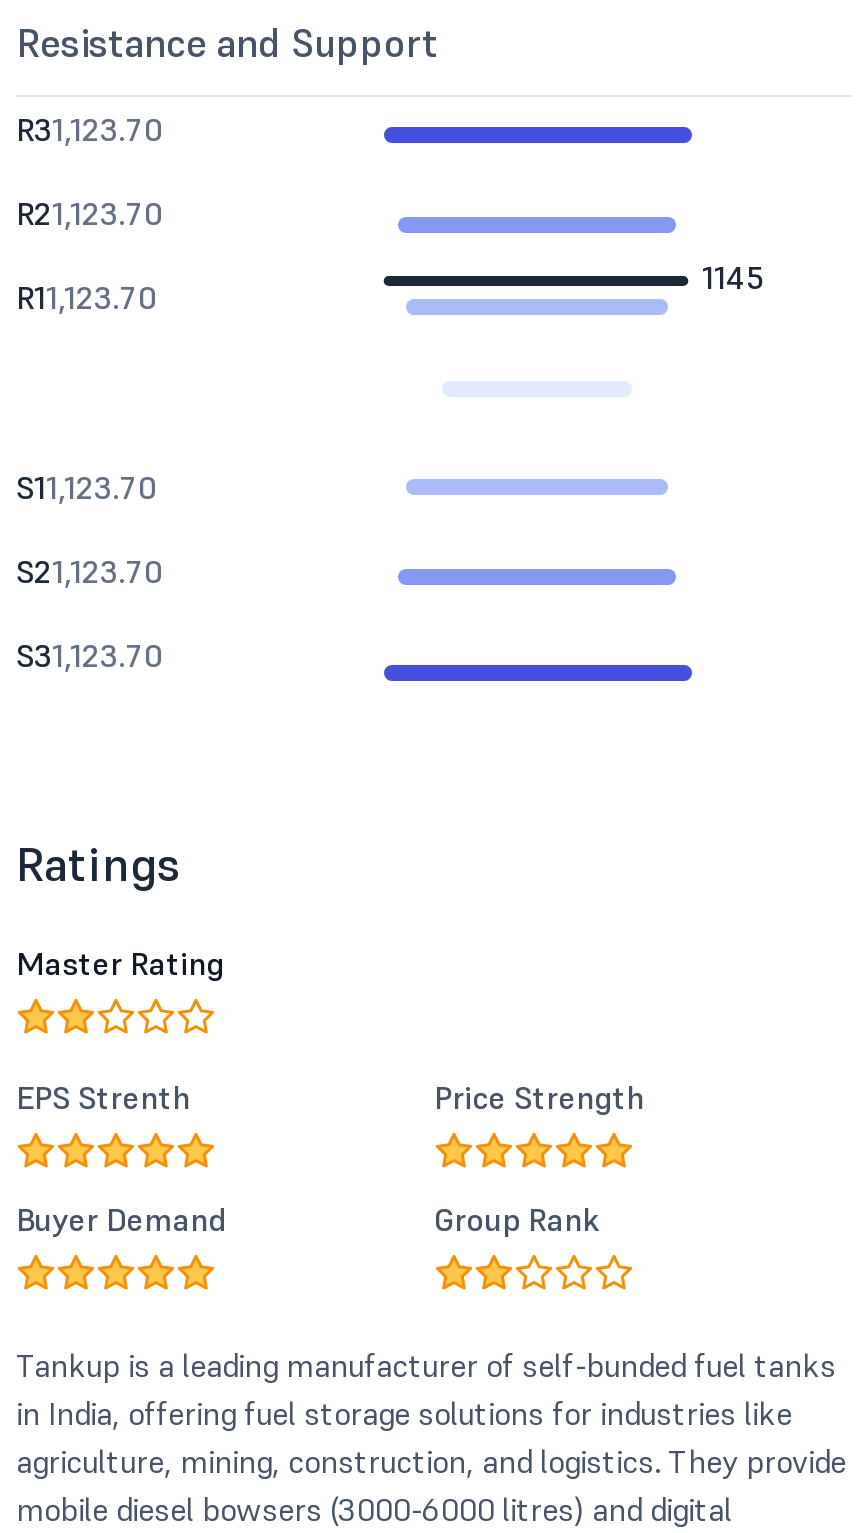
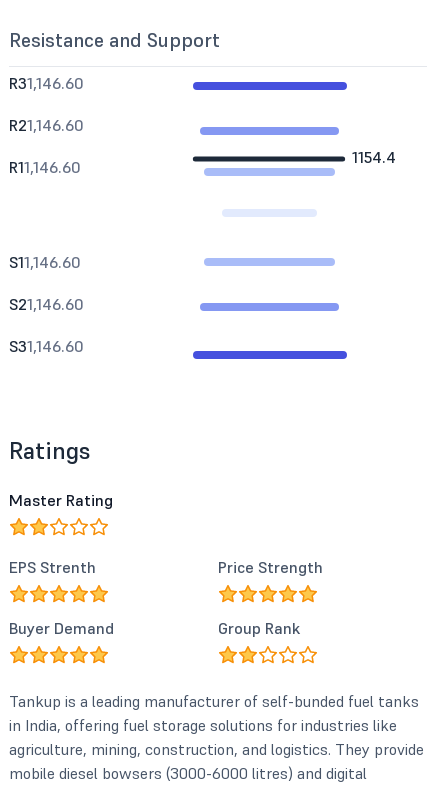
[16,109,164,149] R31,123.70 -> [9,73,84,93] R31,146.60
[16,193,164,233] R21,123.70 -> [9,115,84,135] R21,146.60
[702,256,762,296] 1145 -> [352,147,396,167] 1154.4
[16,277,158,317] R11,123.70 -> [9,157,81,177] R11,146.60
[16,467,158,507] S11,123.70 -> [9,252,81,272] S11,146.60
[16,551,164,591] S21,123.70 -> [9,294,84,314] S21,146.60
[16,635,164,675] S31,123.70 -> [9,336,84,356] S31,146.60

